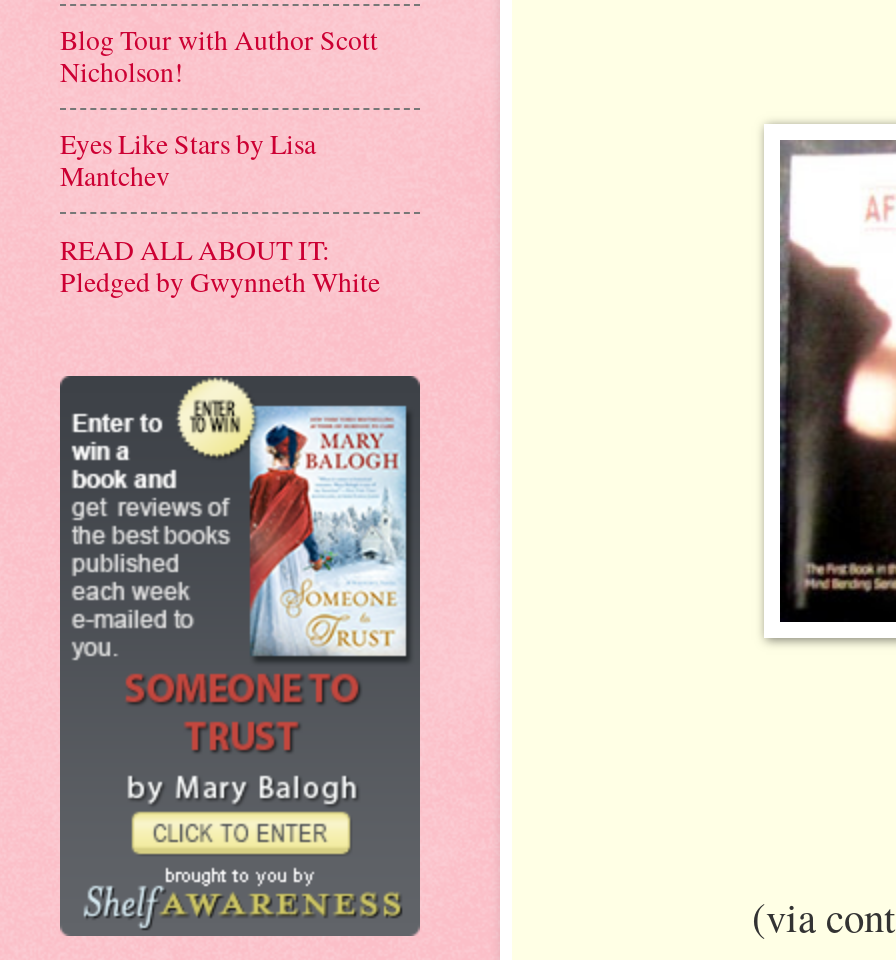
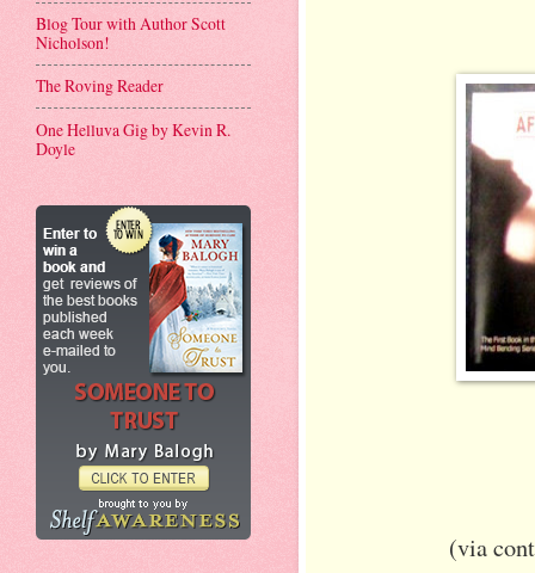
[60,125,316,195] Eyes Like Stars by Lisa | Mantchev -> [36,75,164,97] The Roving Reader
[60,230,380,300] READ ALL ABOUT IT: | Pledged by Gwynneth White -> [36,118,230,160] One Helluva Gig by Kevin R. | Doyle
[58,344,422,938] [image] -> [35,204,252,559] [image]

